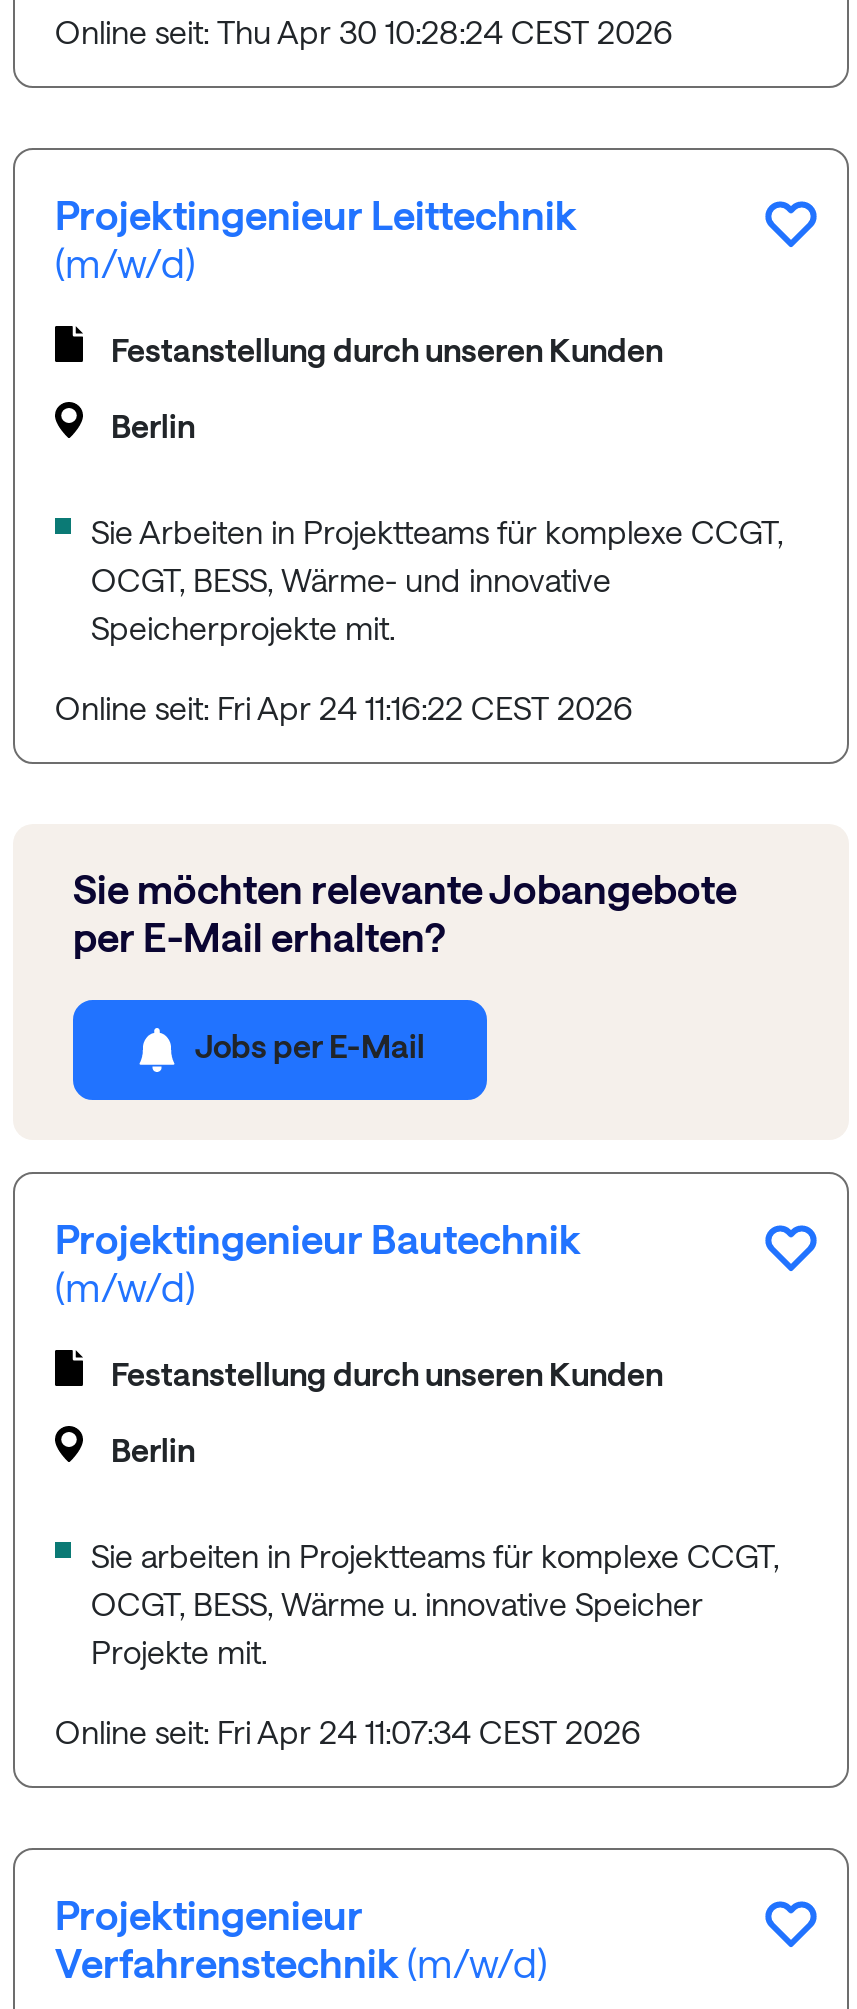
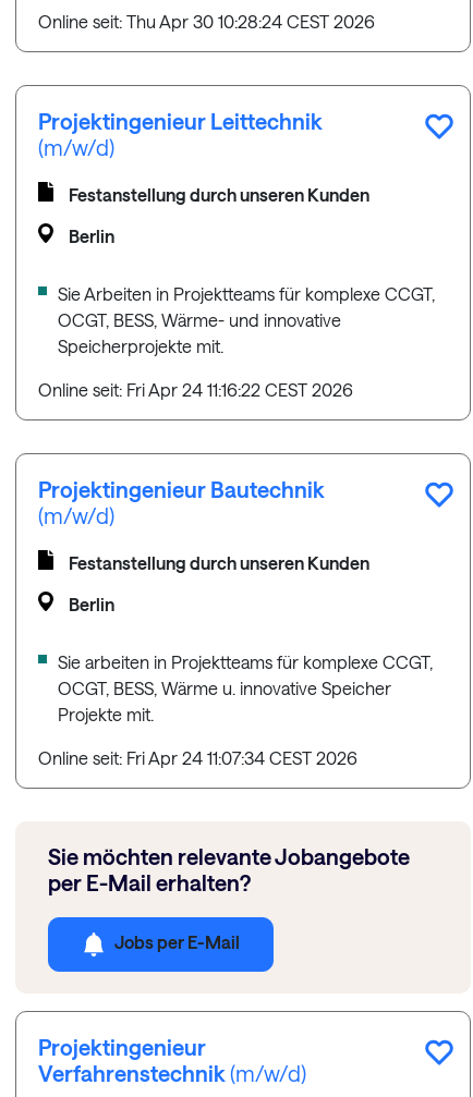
moved [73,864,737,1064] -> [48,843,410,952]: Sie möchten relevante Jobangebote | per E-Mail erhalten? | Jobs per E-Mail
moved [55,1214,779,1750] -> [38,476,433,768]: Projektingenieur Bautechnik | (m/w/d) | Festanstellung durch unseren Kunden | Berlin | Sie arbeiten in Projektteams für komplexe CCGT, | OCGT, BESS, Wärme u. innovative Speicher | Projekte mit. | Online seit: Fri Apr 24 11:07:34 CEST 2026

